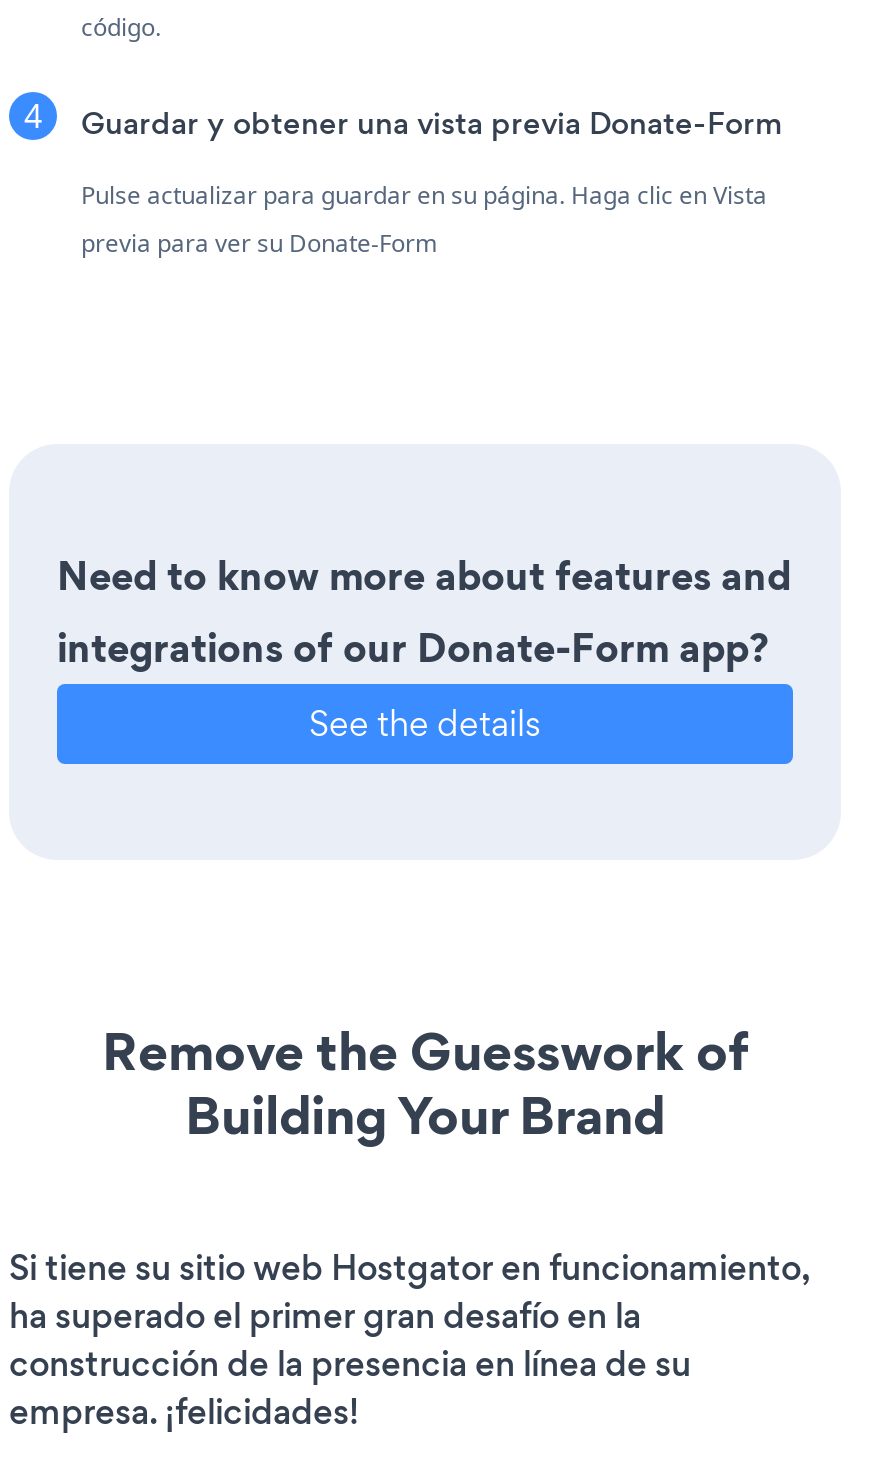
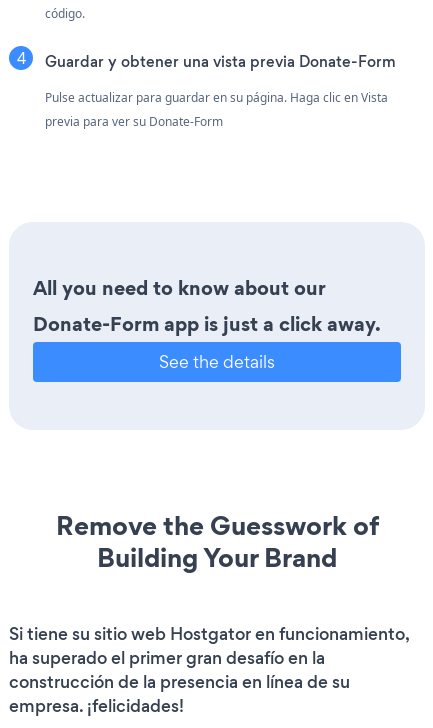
[57,547,791,675] Need to know more about features and | integrations of our Donate-Form app? -> [33,274,381,338] All you need to know about our | Donate-Form app is just a click away.

